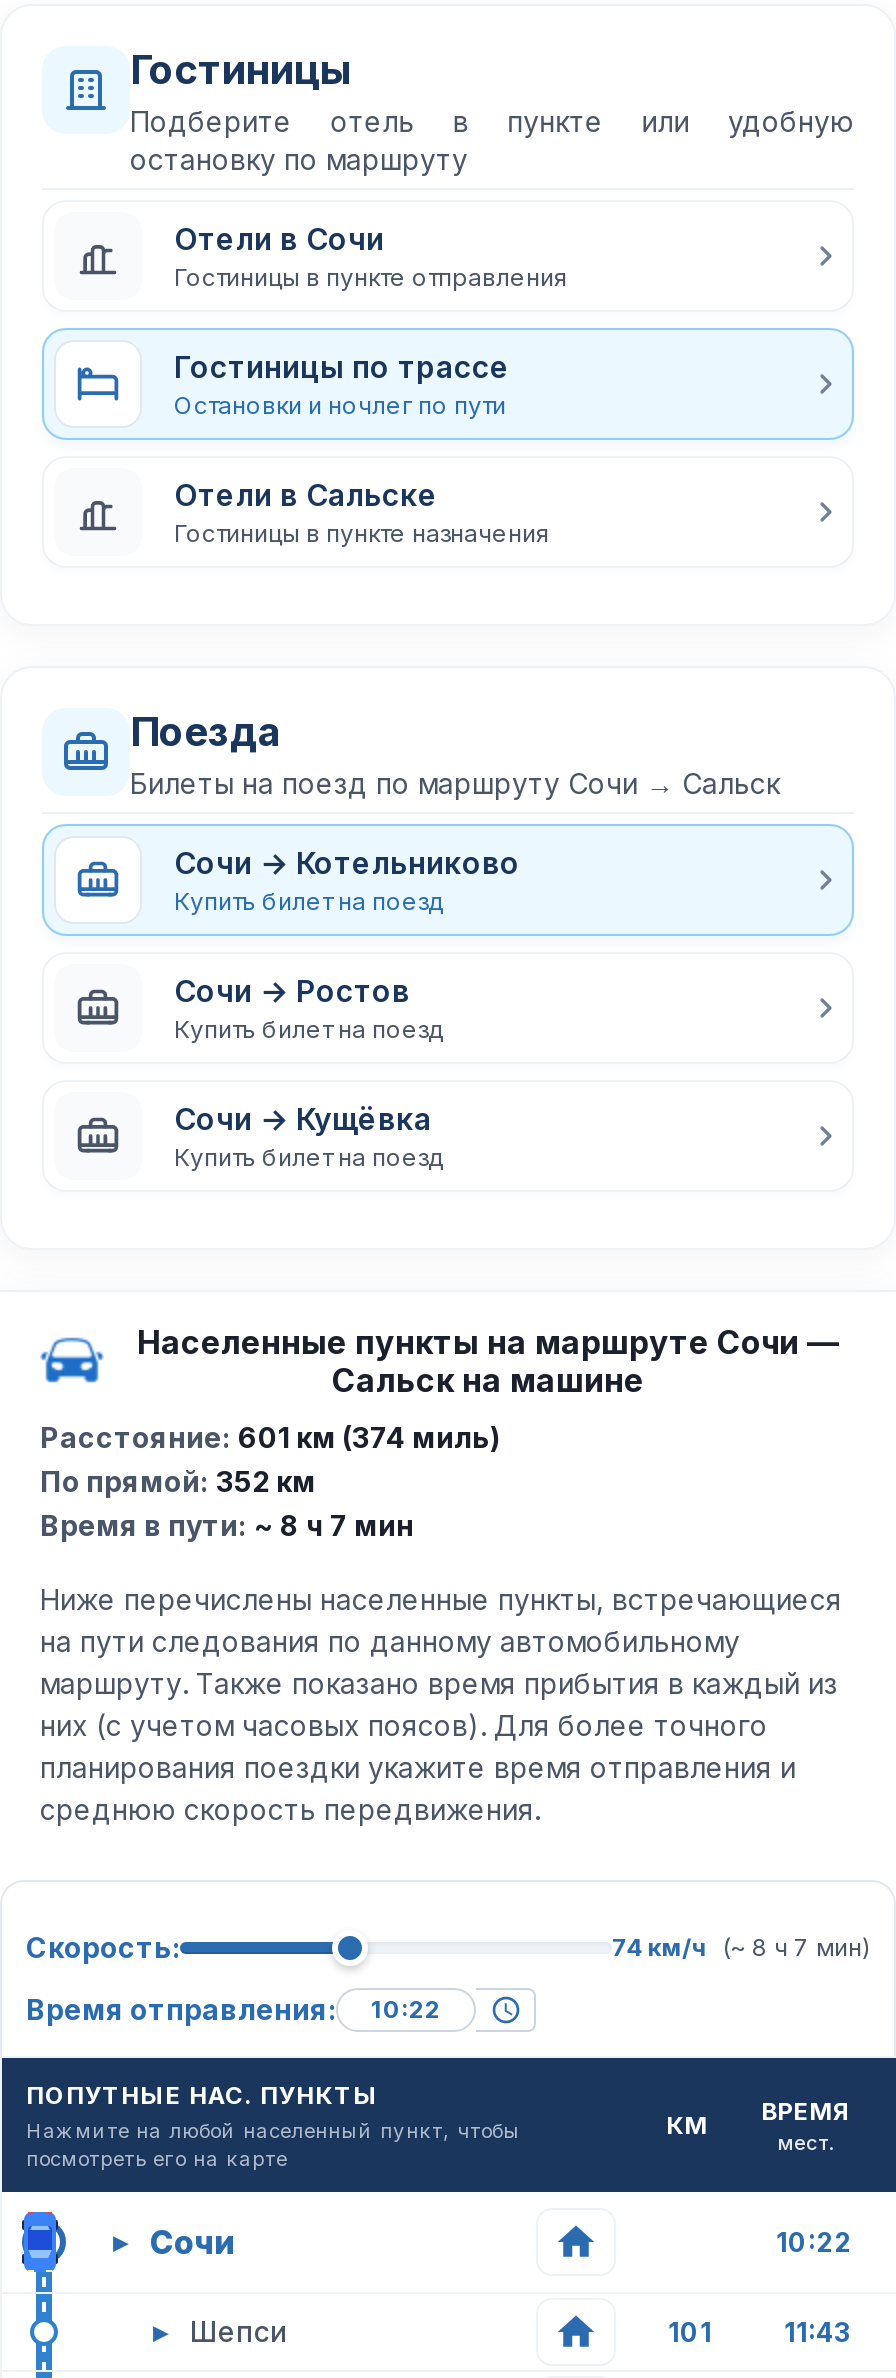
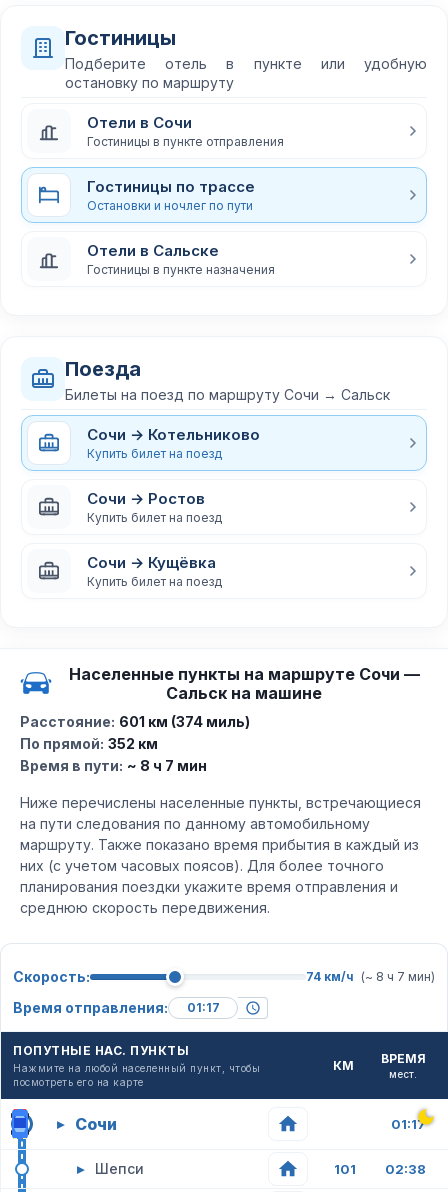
[776,2226,852,2258] 10:22 -> [391,1116,426,1132] 01:17
[784,2316,852,2348] 11:43 -> [385,1161,426,1177] 02:38

